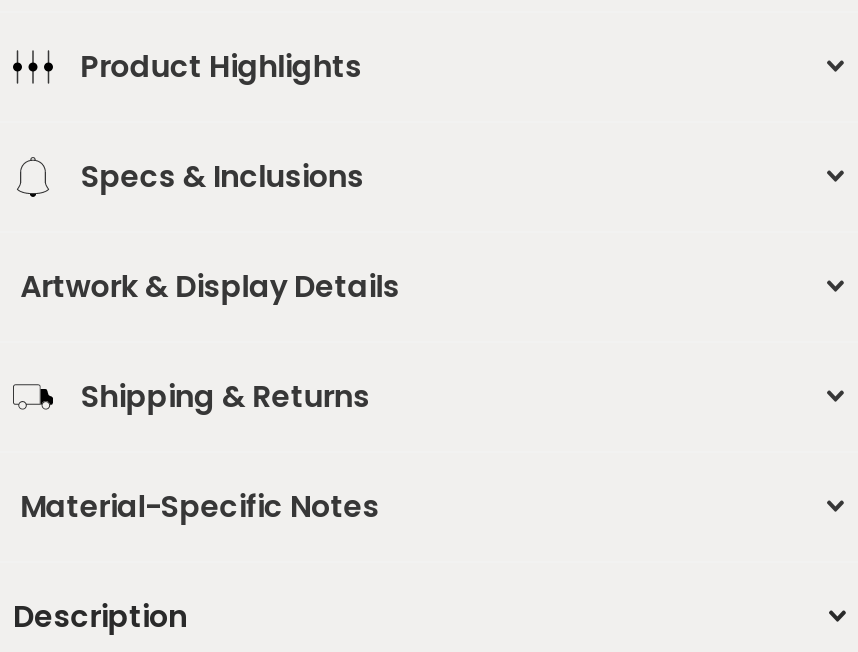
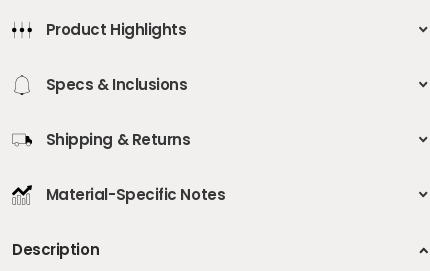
[20,264,400,306] Artwork & Display Details -> none

